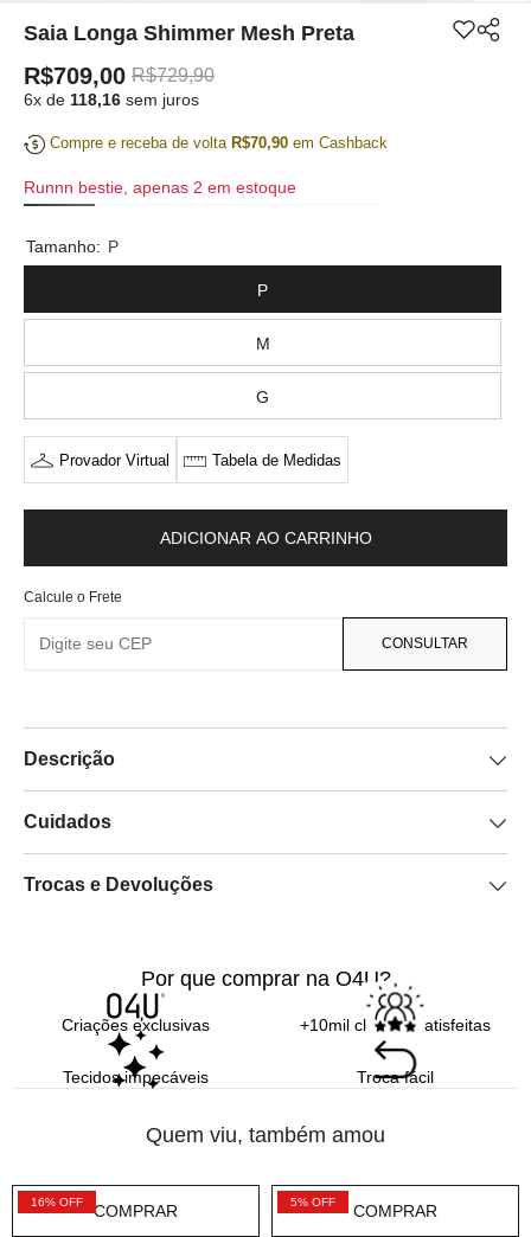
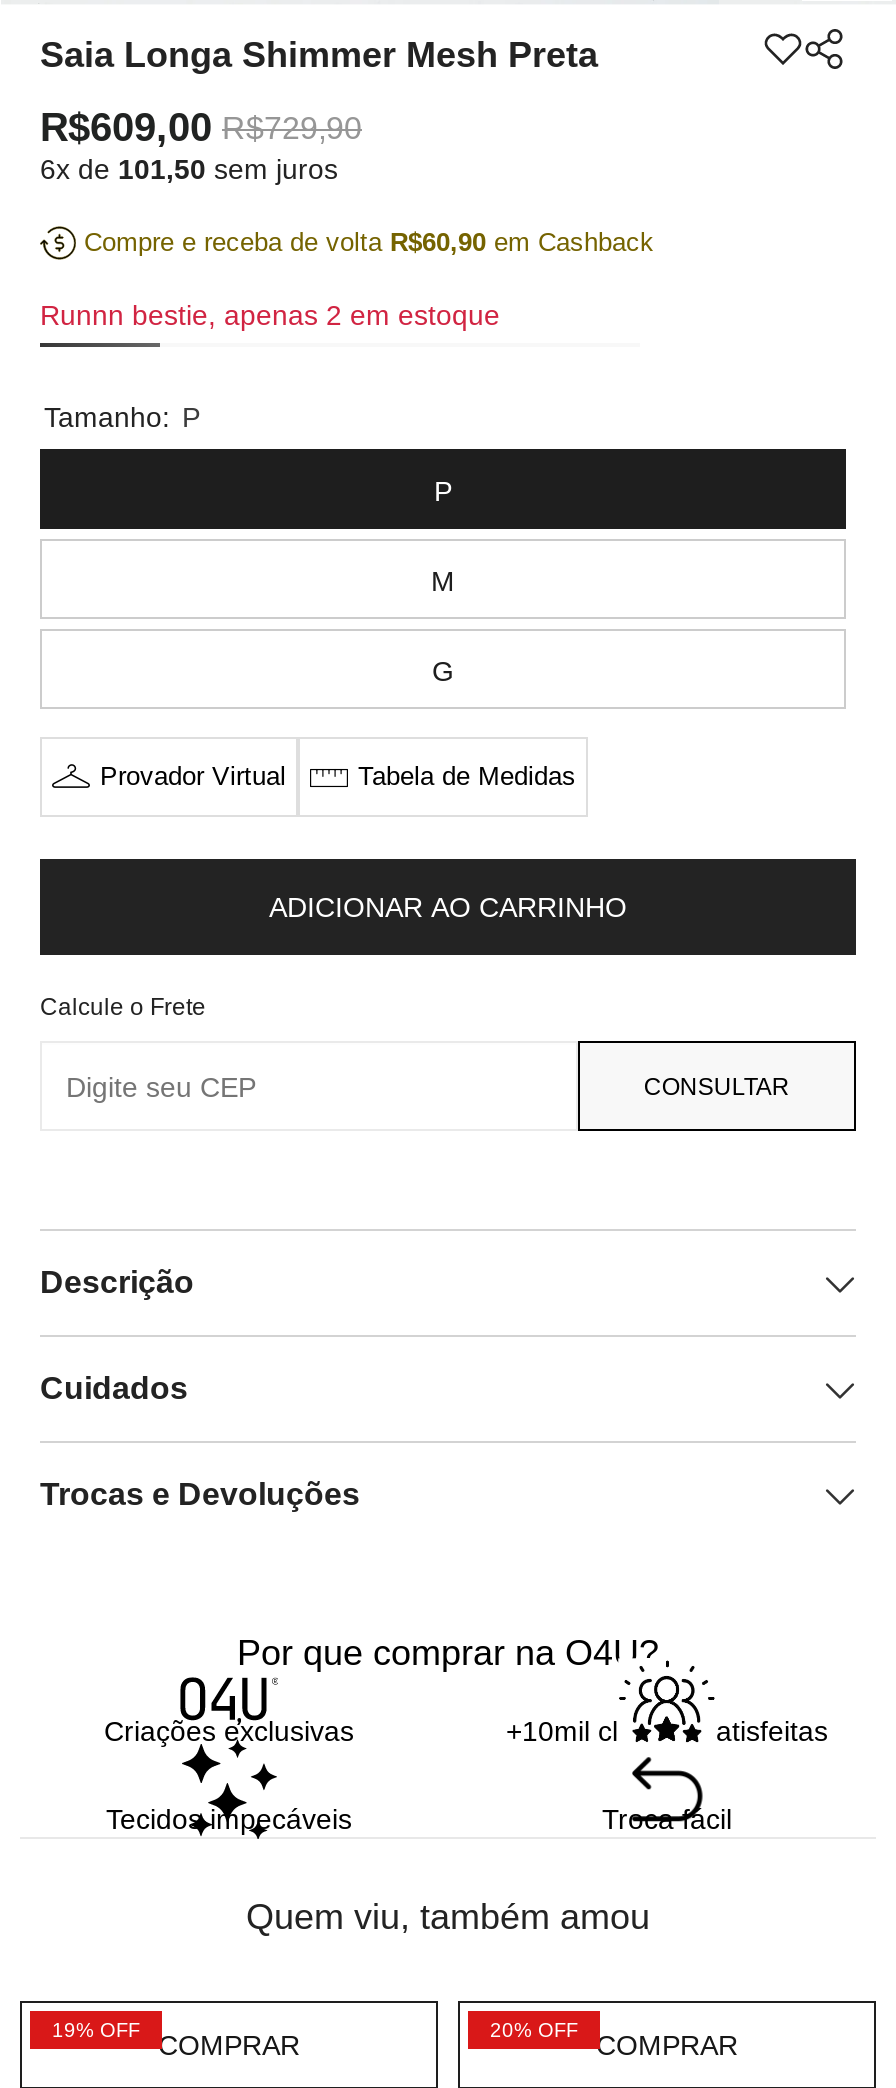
[24,63,199,109] R$709,00 | 6x de 118,16 sem juros -> [40,106,338,185] R$609,00 | 6x de 101,50 sem juros
[45,134,388,152] Compre e receba de volta R$70,90 em Cashback -> [76,227,654,257] Compre e receba de volta R$60,90 em Cashback
[31,1196,178,1221] 16% OFF COMPRAR -> [52,2019,300,2061] 19% OFF COMPRAR
[290,1196,437,1221] 5% OFF COMPRAR -> [490,2019,738,2061] 20% OFF COMPRAR

